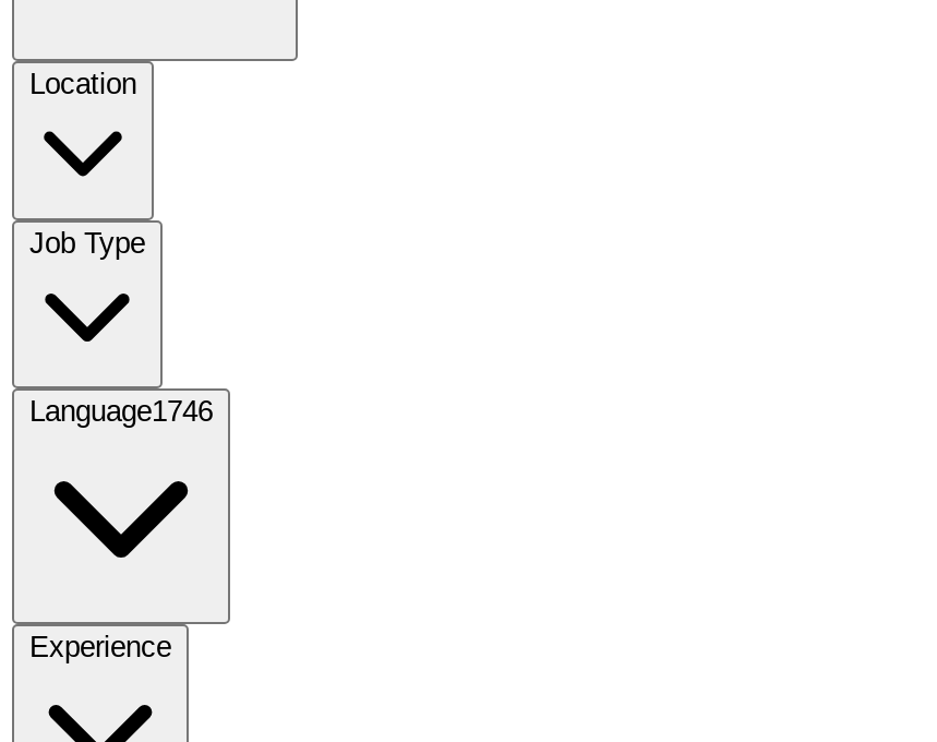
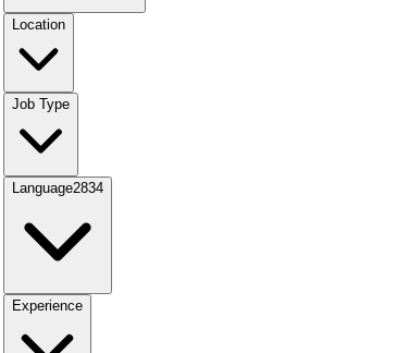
[29,395,213,428] Language1746 -> [12,180,103,196] Language2834

